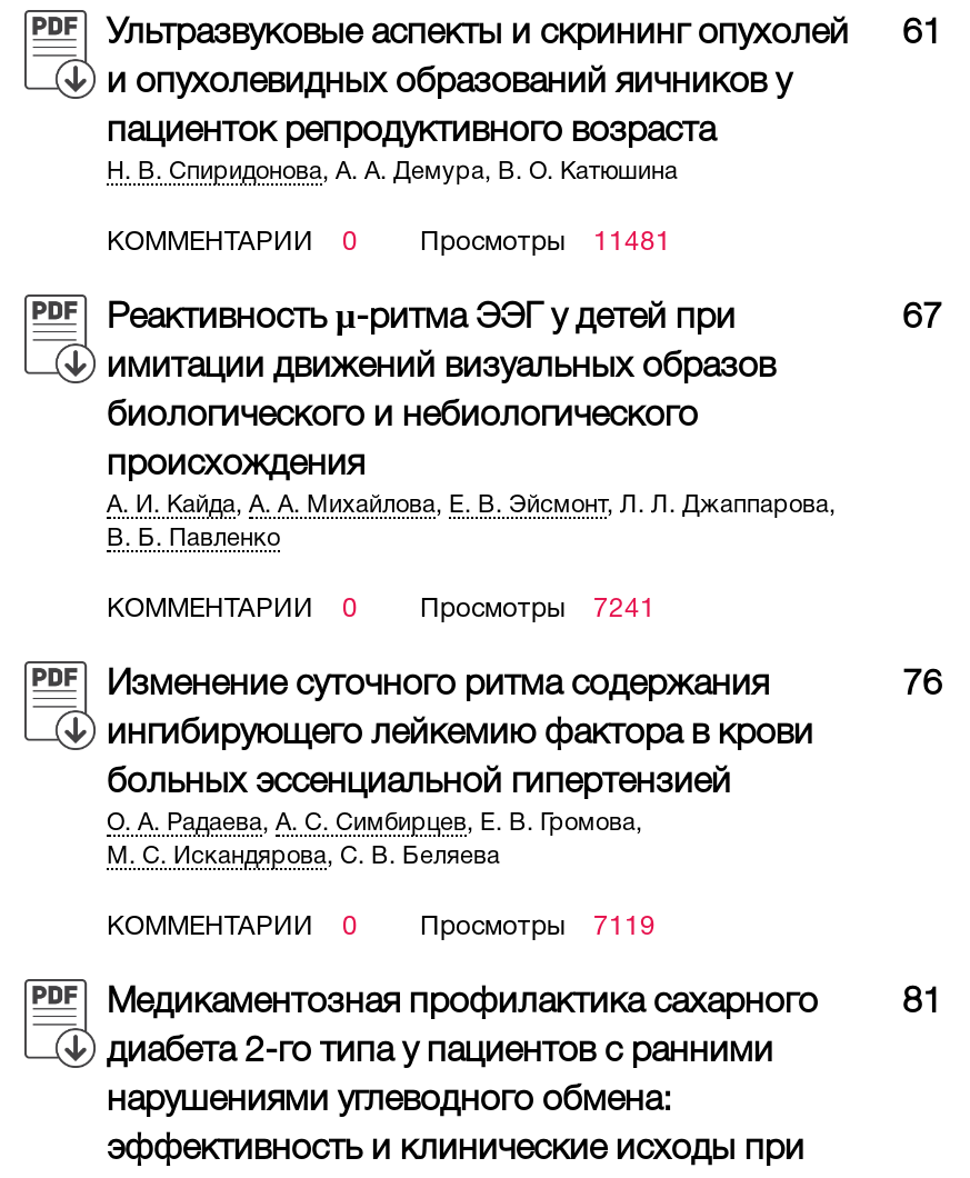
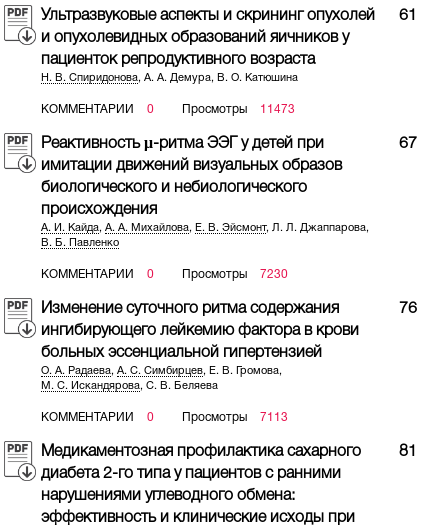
[420,230,671,255] Просмотры 11481 -> [182,104,295,115] Просмотры 11473
[420,597,656,621] Просмотры 7241 -> [182,269,288,280] Просмотры 7230
[420,915,656,939] Просмотры 7119 -> [182,412,288,423] Просмотры 7113

